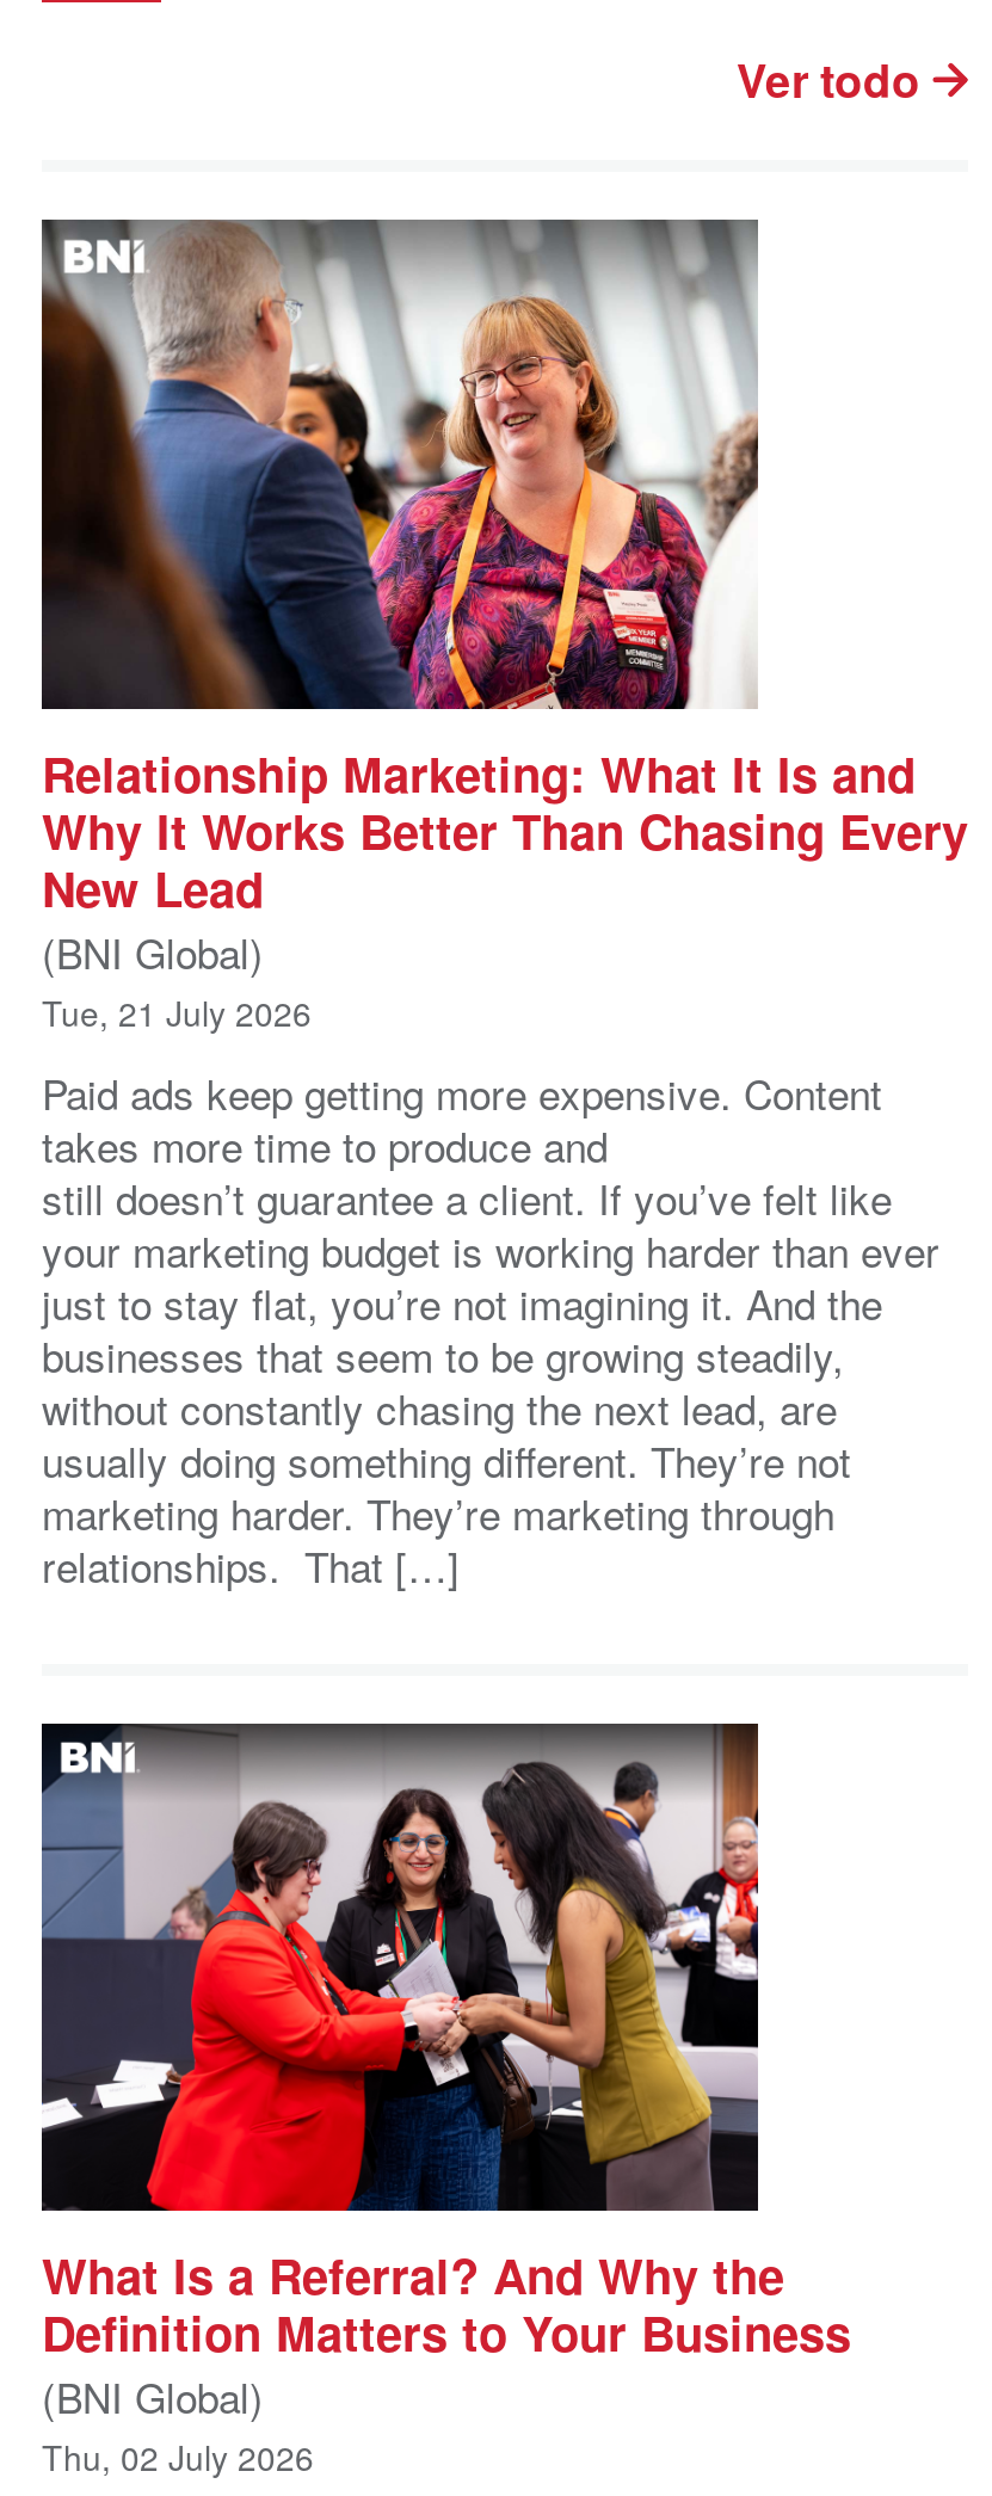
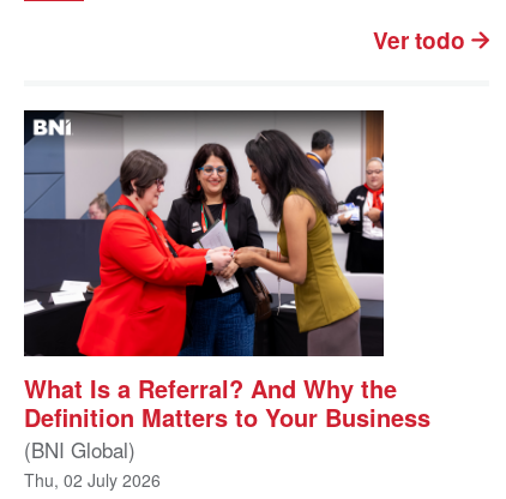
[39,220,968,1594] [image] | Relationship Marketing: What It Is and | Why It Works Better Than Chasing Every | New Lead | (BNI Global) | Tue, 21 July 2026 | Paid ads keep getting more expensive. Content | takes more time to produce and | still doesn’t guarantee a client. If you’ve felt like | your marketing budget is working harder than ever | just to stay flat, you’re not imagining it. And the | businesses that seem to be growing steadily, | without constantly chasing the next lead, are | usually doing something different. They’re not | marketing harder. They’re marketing through | relationships. That […] -> none

